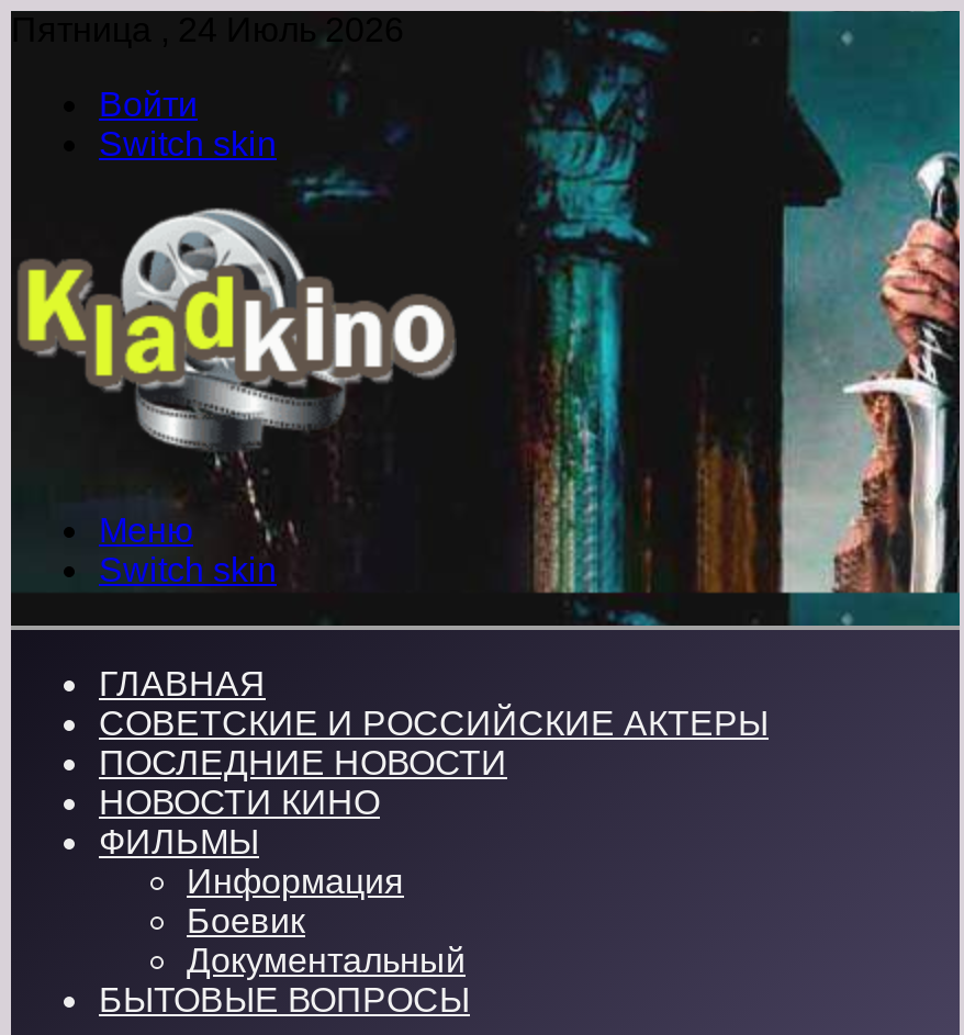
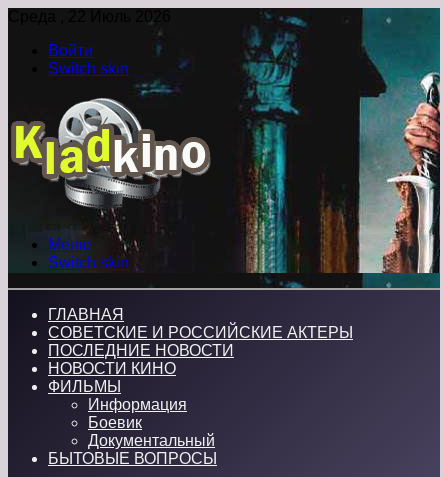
[11,11,404,48] Пятница , 24 Июль 2026 -> [8,8,171,25] Среда , 22 Июль 2026

